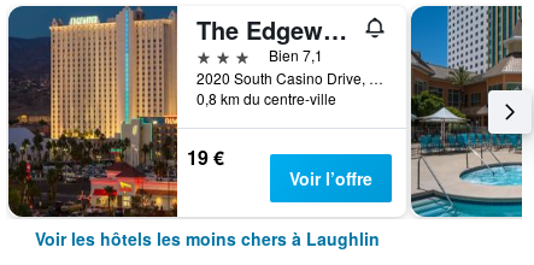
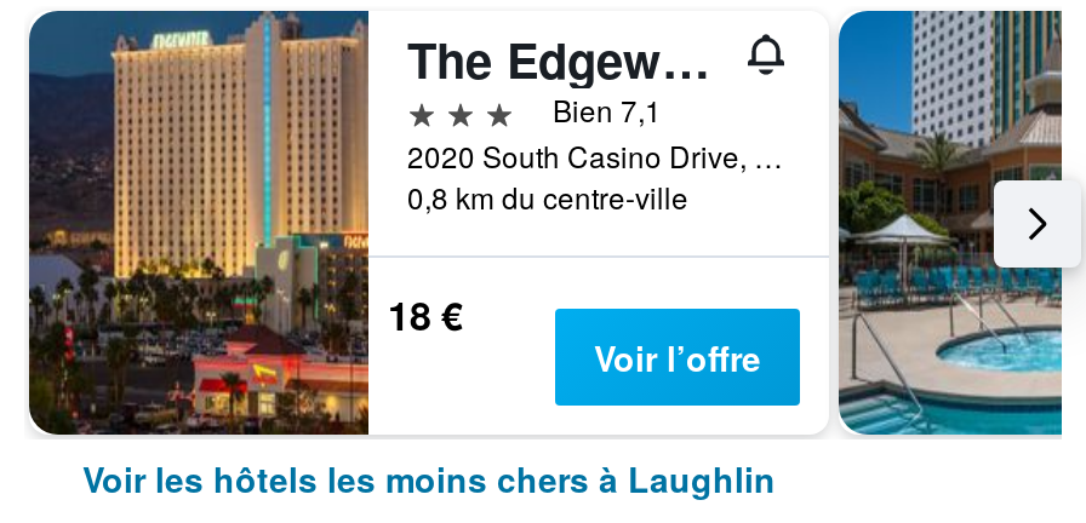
[187,144,224,171] 19 € -> [388,288,463,343] 18 €

